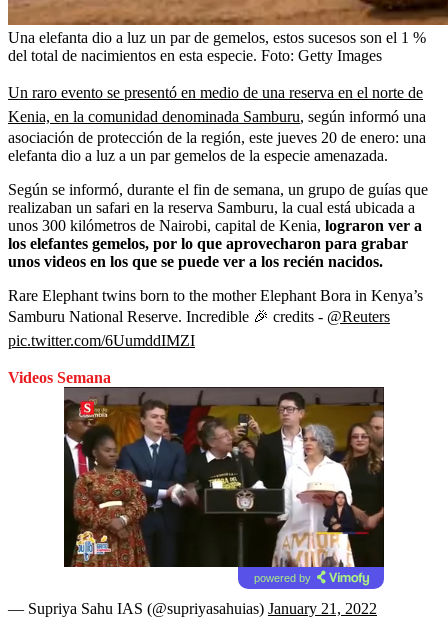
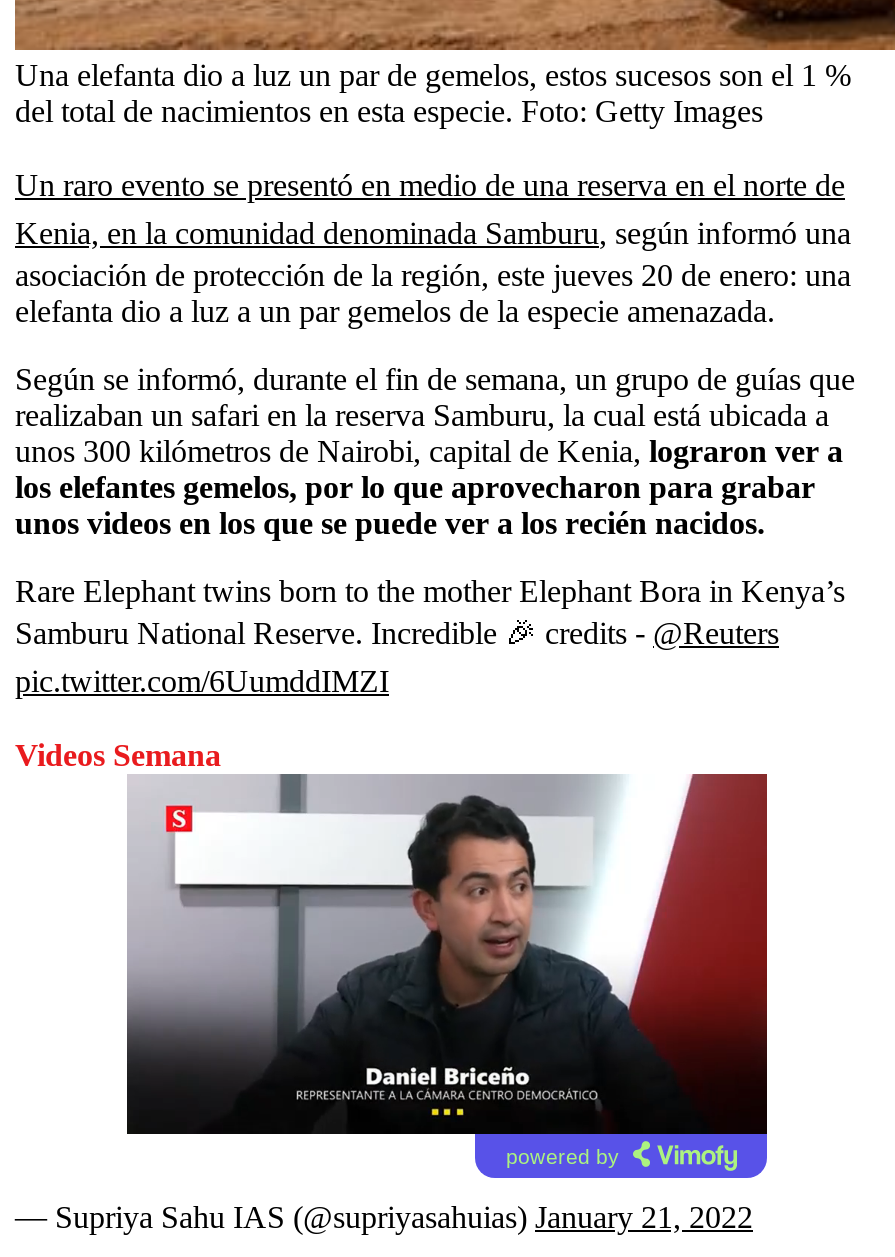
[63,386,385,568] [image] -> [125,772,769,1136] [image]

